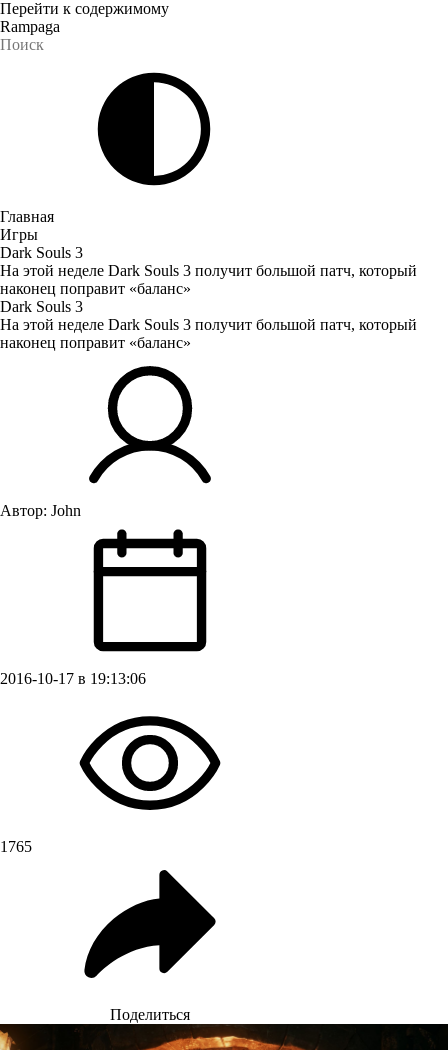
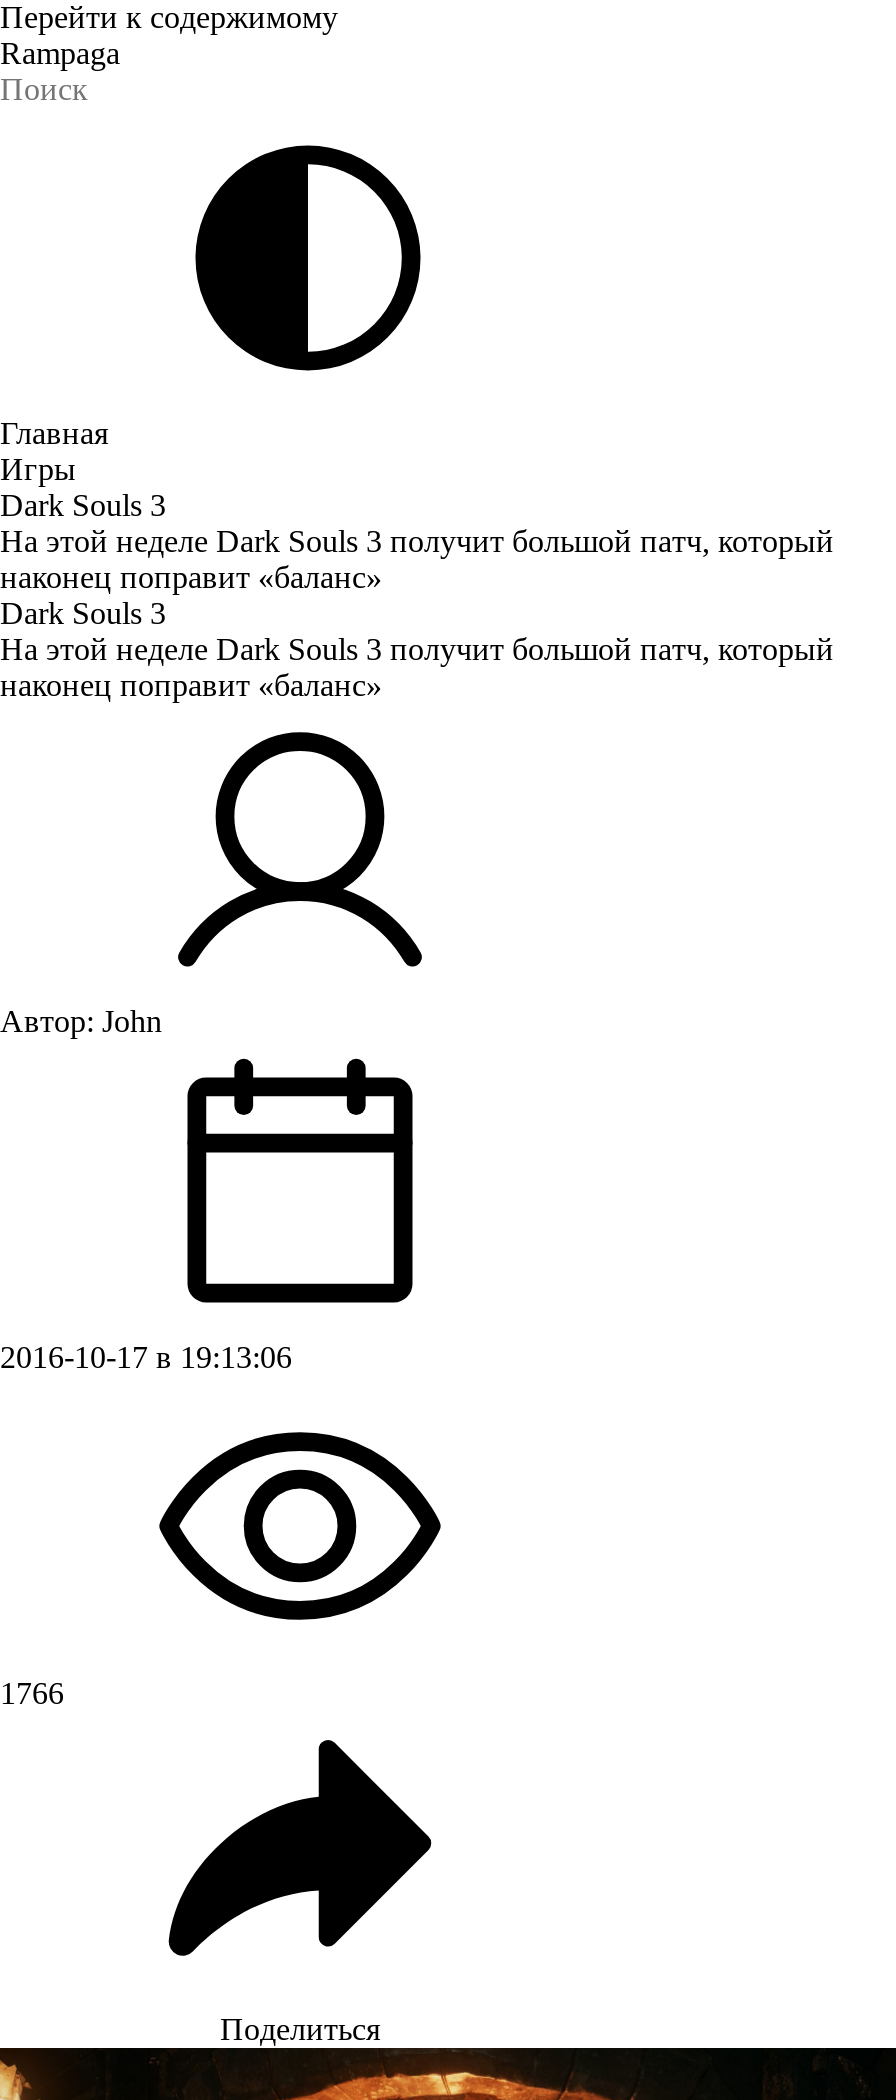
[0,838,32,855] 1765 -> [0,1676,64,1710] 1766

